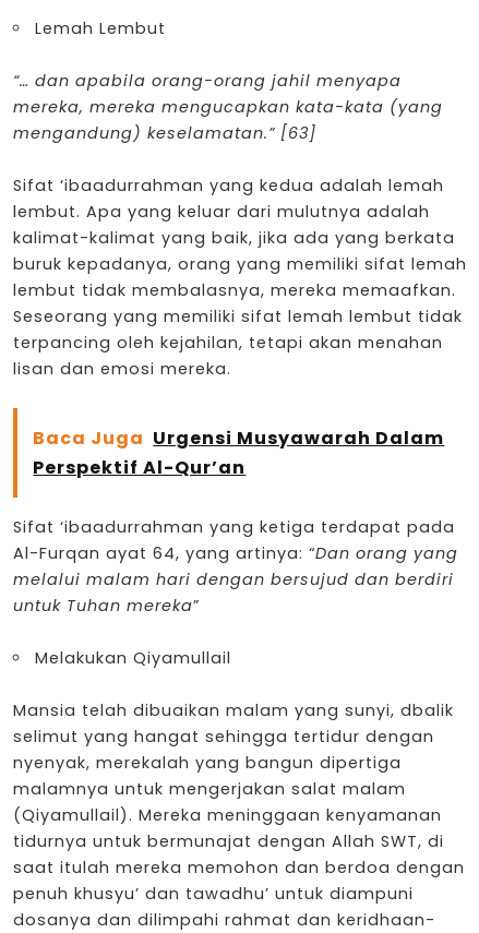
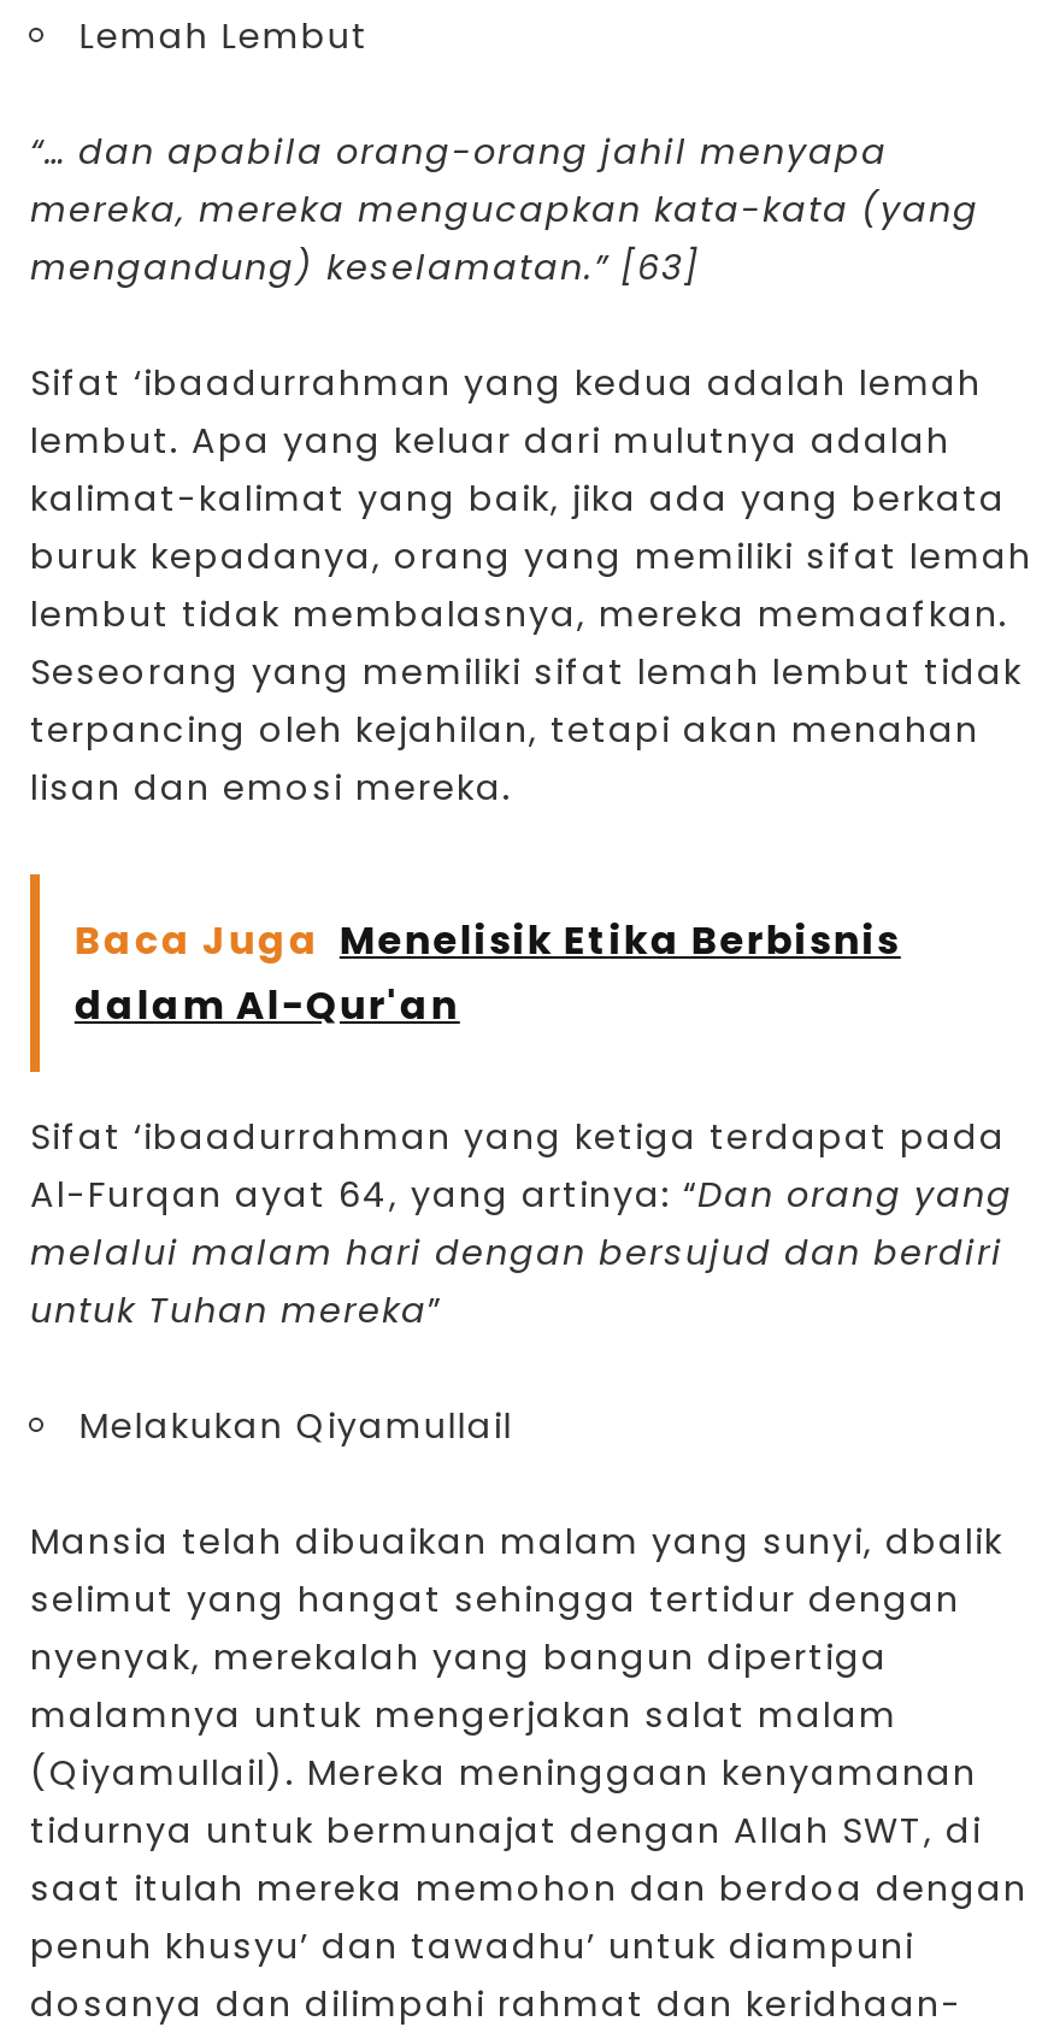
[33,425,445,480] Baca Juga Urgensi Musyawarah Dalam | Perspektif Al-Qur’an -> [74,913,901,1033] Baca Juga Menelisik Etika Berbisnis | dalam Al-Qur'an

